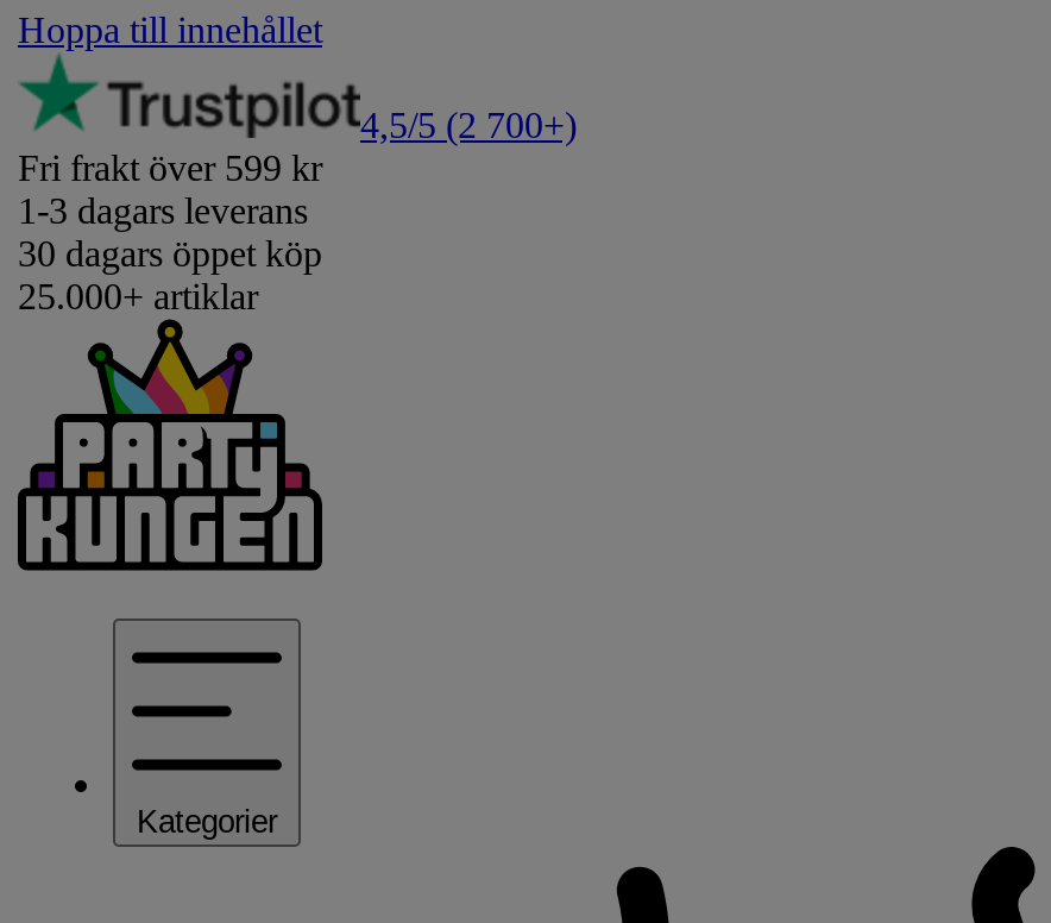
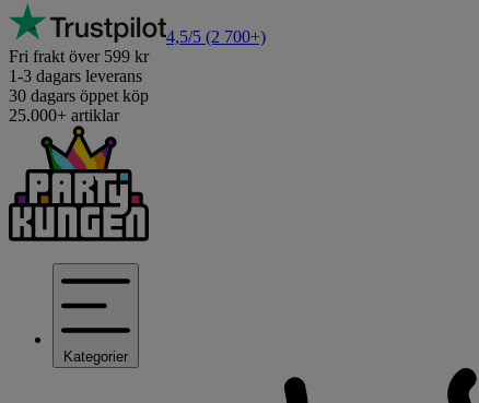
[18,10,322,50] Hoppa till innehållet -> none

